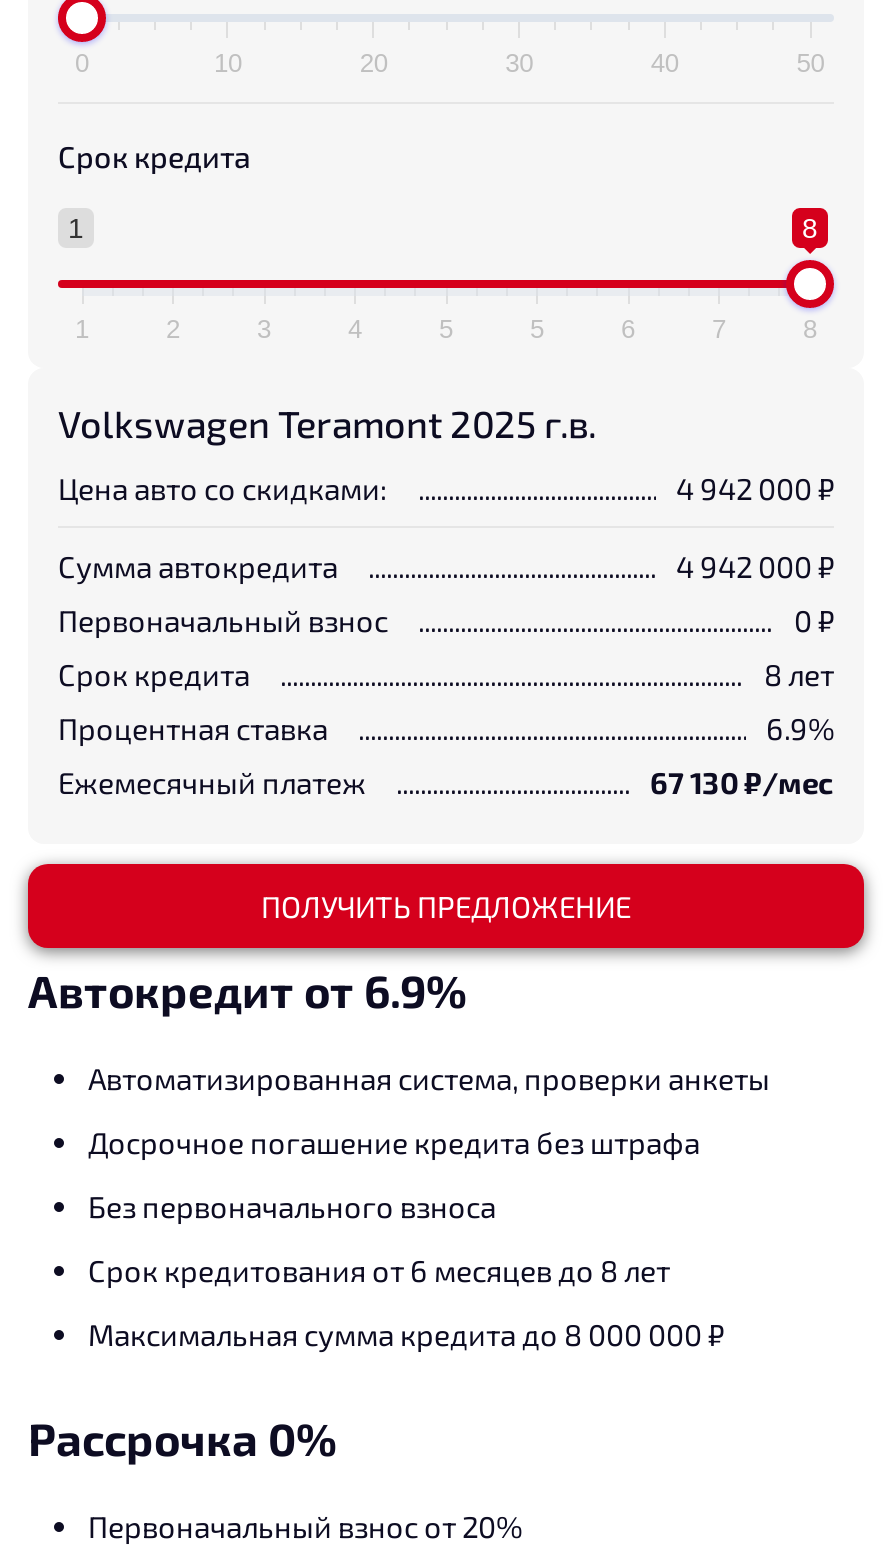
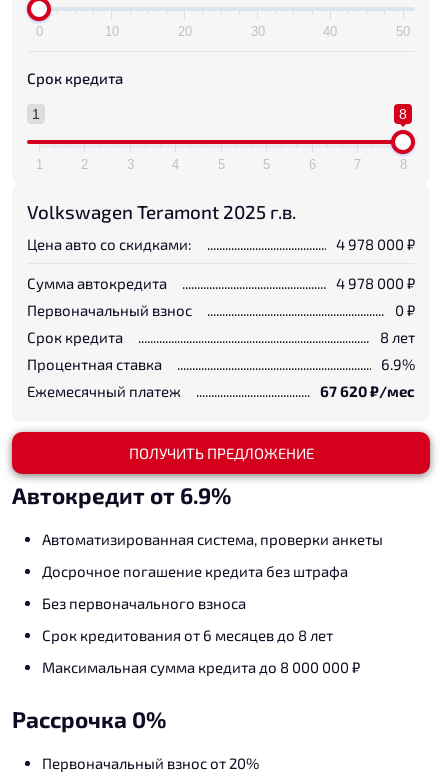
[676,469,834,505] 4 942 000 ₽ -> [336,234,415,252] 4 978 000 ₽
[676,547,834,583] 4 942 000 ₽ -> [336,273,415,291] 4 978 000 ₽
[650,763,834,799] 67 130₽/мес -> [320,381,415,399] 67 620₽/мес

